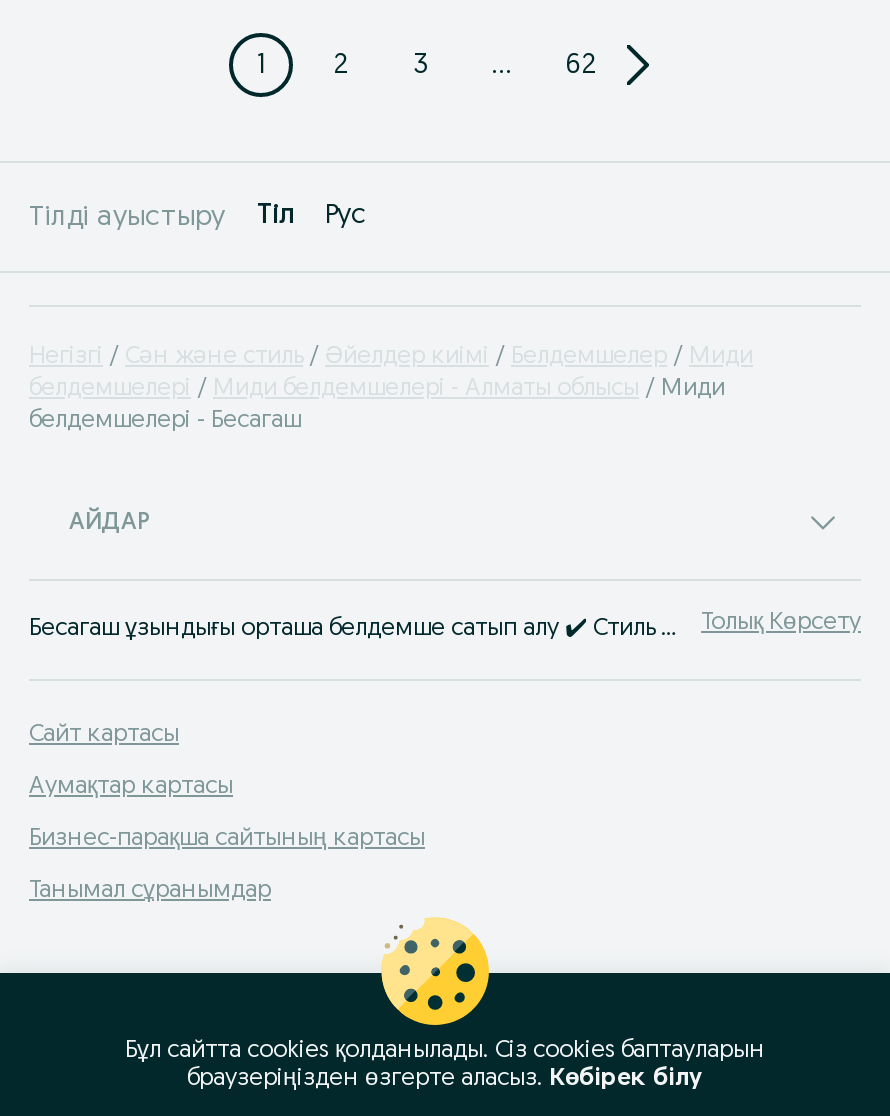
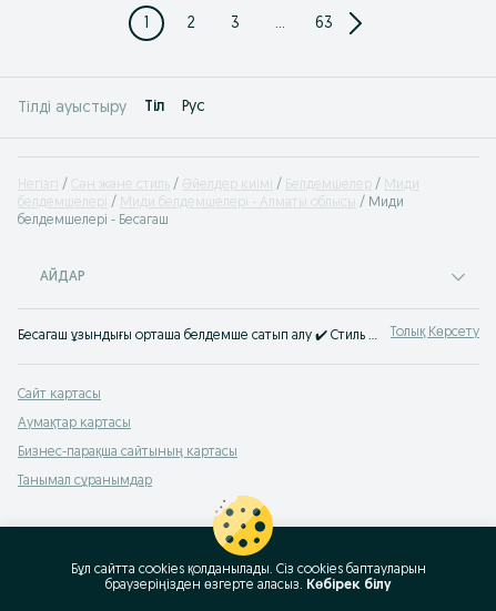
[566,50,596,80] 62 -> [315,15,333,32] 63

